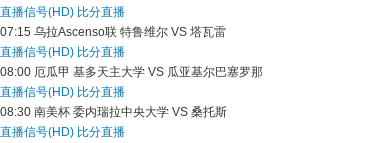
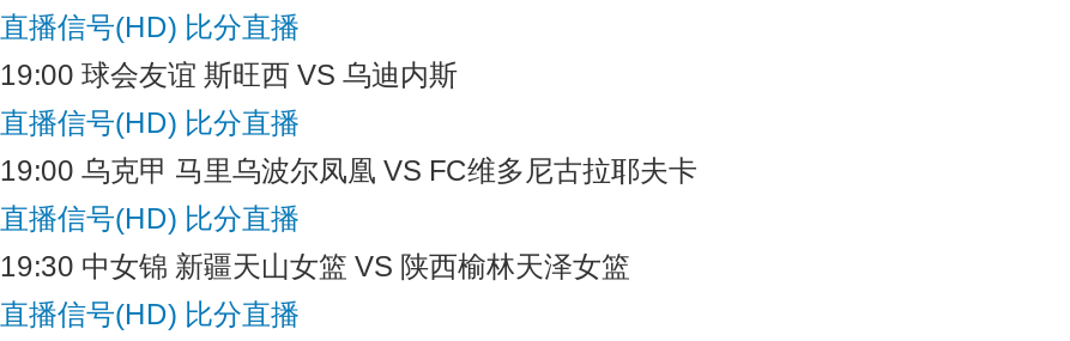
[0,25,226,39] 07:15 乌拉Ascenso联特鲁维尔 VS 塔瓦雷 -> [0,59,458,92] 19:00 球会友谊斯旺西 VS 乌迪内斯
[0,65,263,79] 08:00 厄瓜甲基多天主大学 VS 瓜亚基尔巴塞罗那 -> [0,154,697,188] 19:00 乌克甲马里乌波尔凤凰 VS FC维多尼古拉耶夫卡
[0,105,227,119] 08:30 南美杯委内瑞拉中央大学 VS 桑托斯 -> [0,250,630,284] 19:30 中女锦新疆天山女篮 VS 陕西榆林天泽女篮

